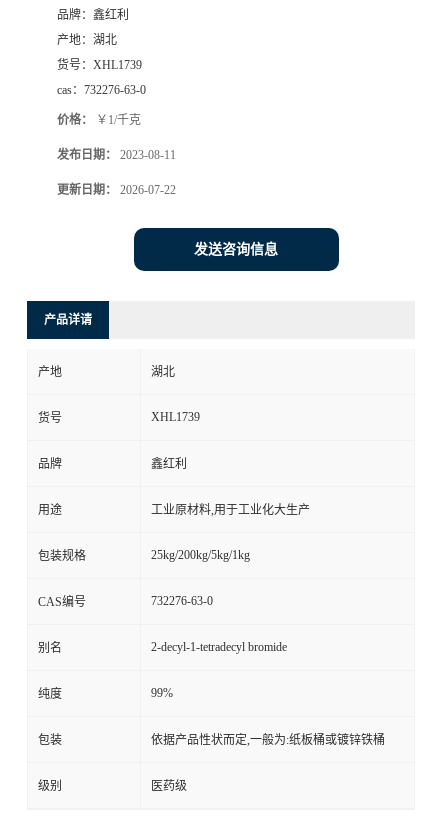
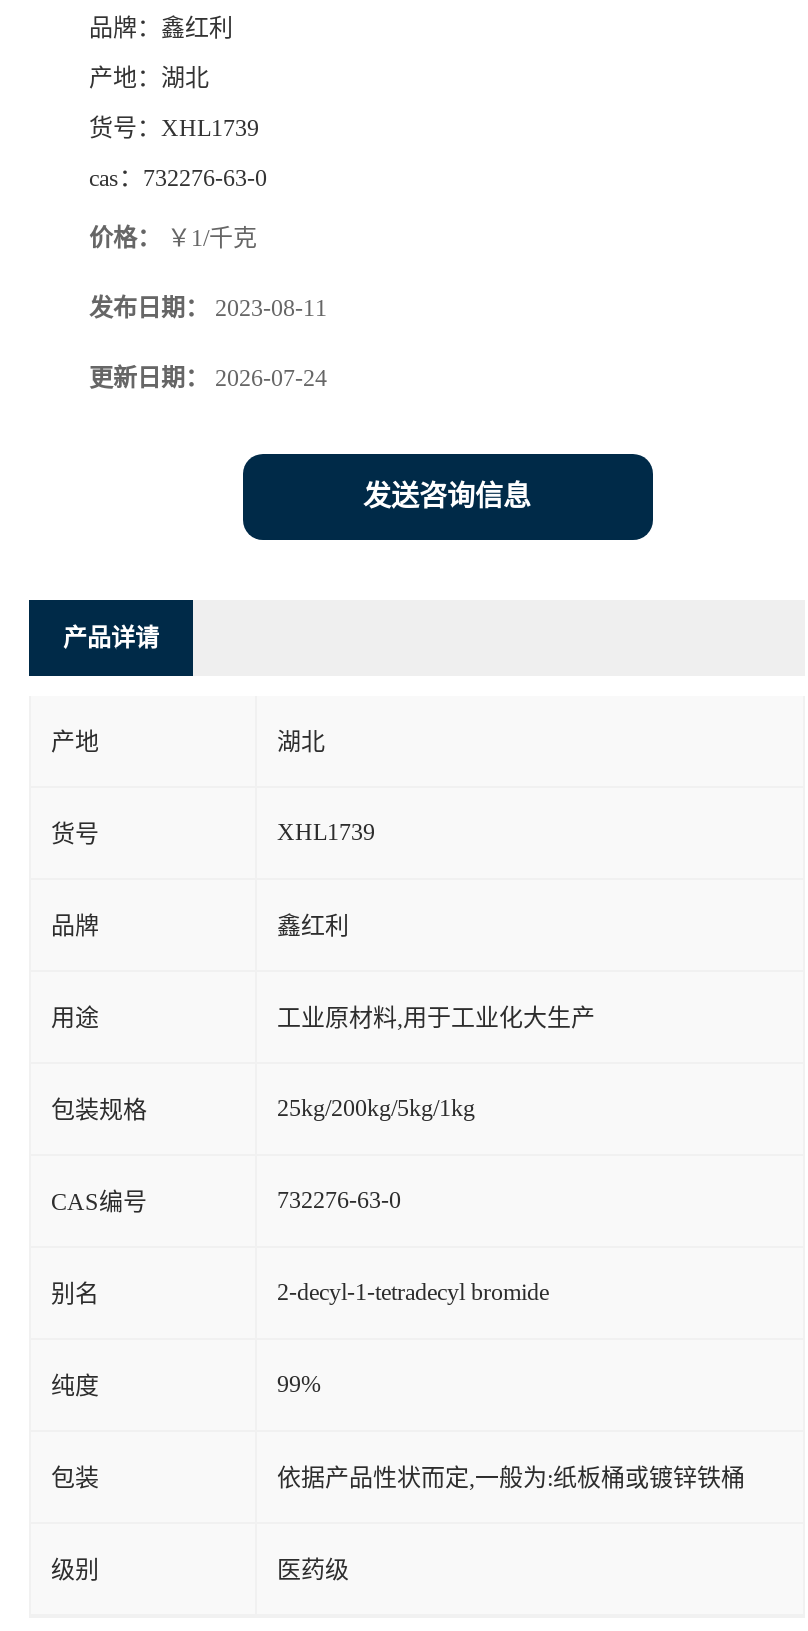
[57,183,176,197] 更新日期：2026-07-22 -> [89,365,327,393] 更新日期：2026-07-24

